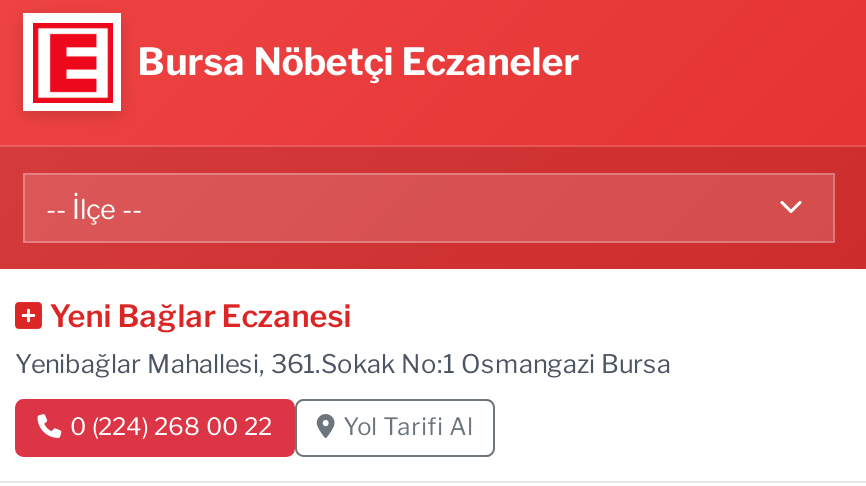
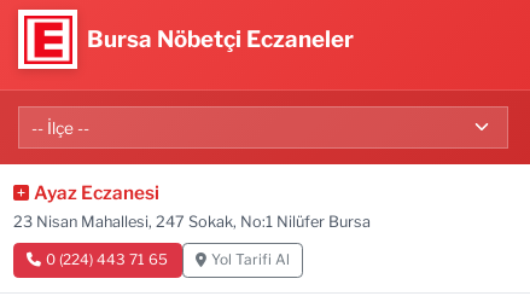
[15,297,671,379] Yeni Bağlar Eczanesi | Yenibağlar Mahallesi, 361.Sokak No:1 Osmangazi Bursa -> [13,181,371,231] Ayaz Eczanesi | 23 Nisan Mahallesi, 247 Sokak, No:1 Nilüfer Bursa
[70,412,272,440] 0 (224) 268 00 22 -> [46,251,168,268] 0 (224) 443 71 65

